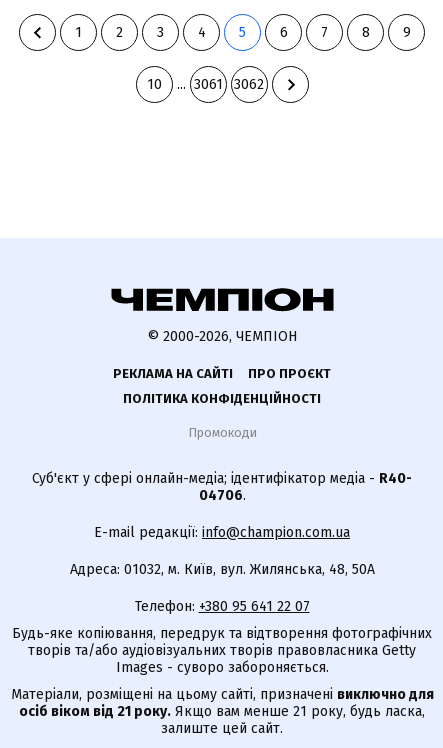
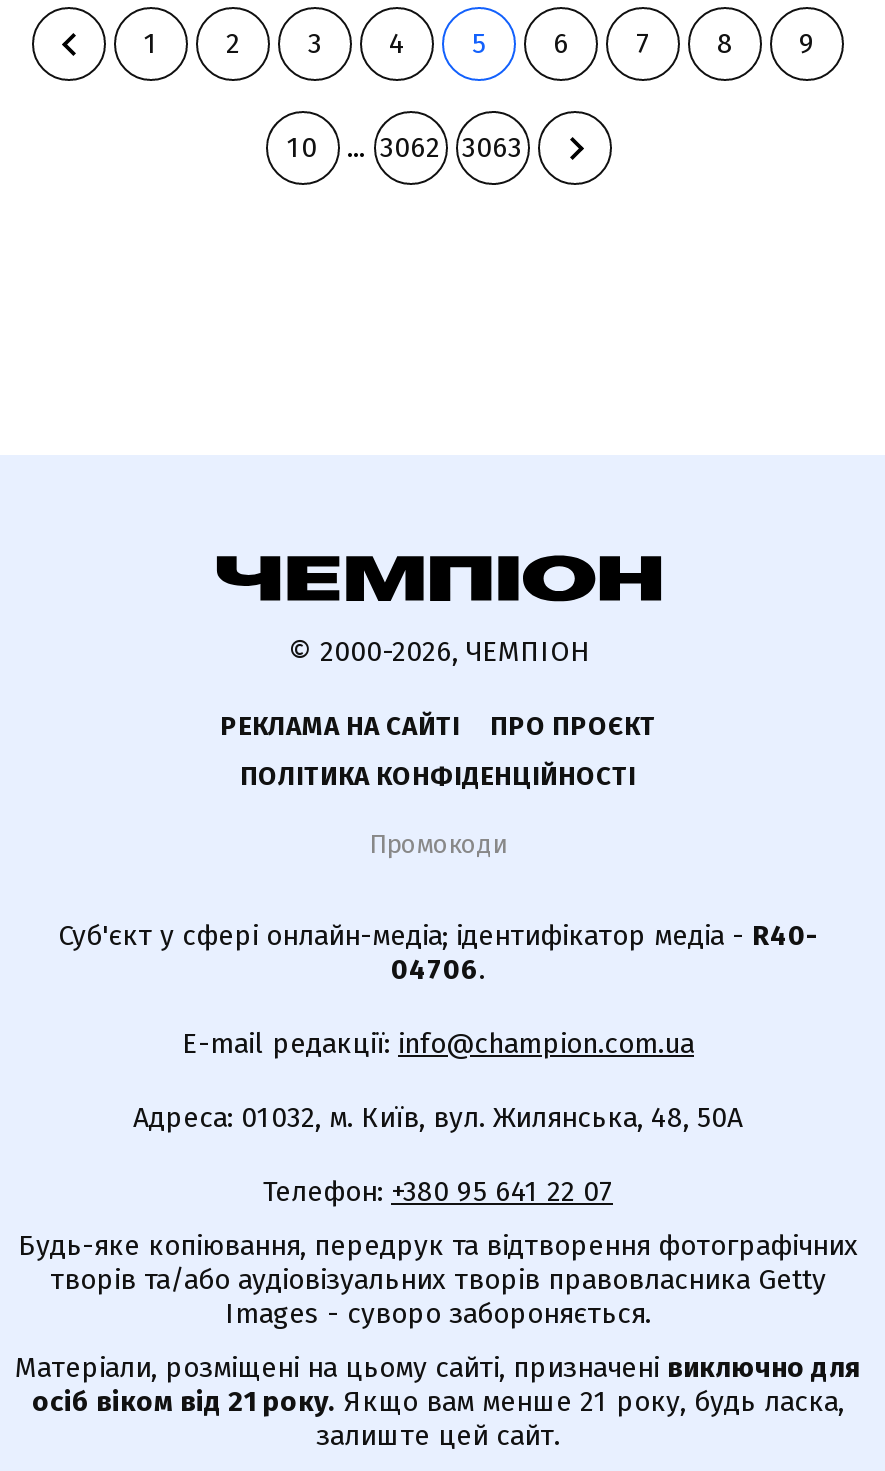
[176,76,222,93] ... 3061 -> [347,131,440,165] ... 3062
[234,76,264,93] 3062 -> [462,131,522,165] 3063

